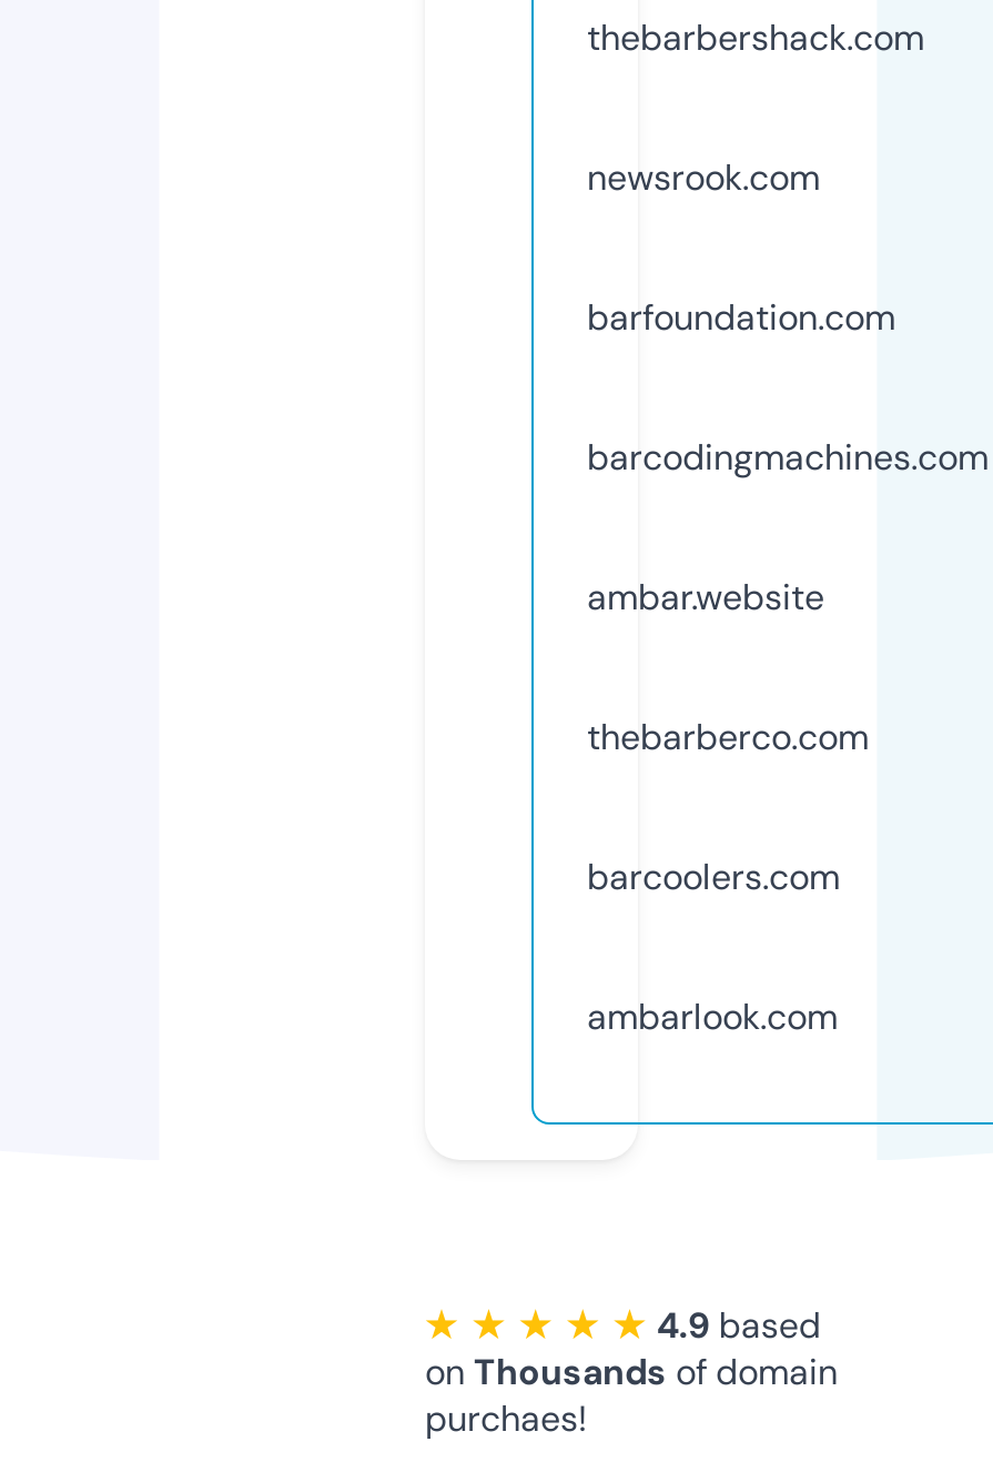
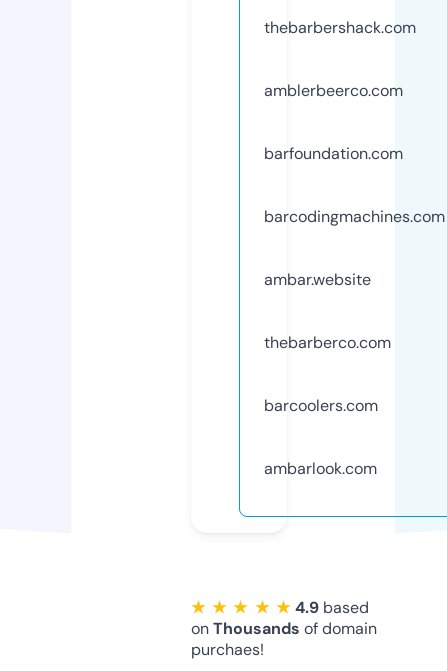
[587,154,820,200] newsrook.com -> [264,80,403,101] amblerbeerco.com

